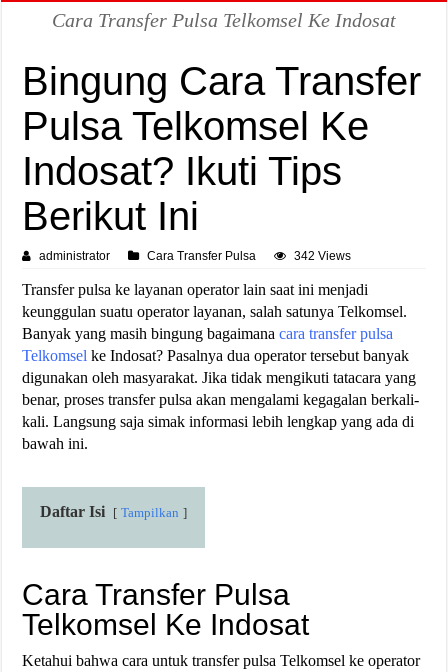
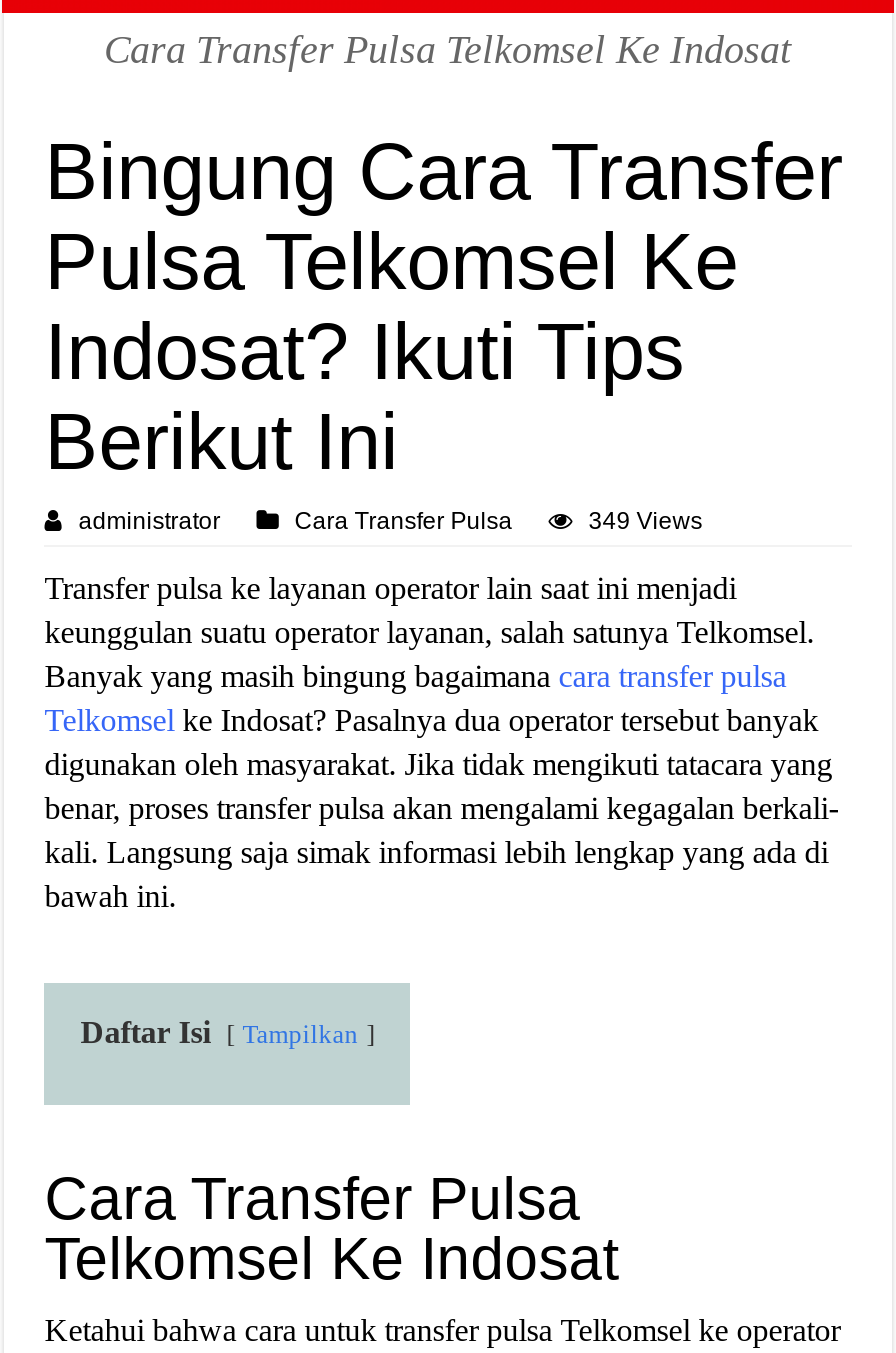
[294,249,351,263] 342 Views -> [588,507,702,535] 349 Views

